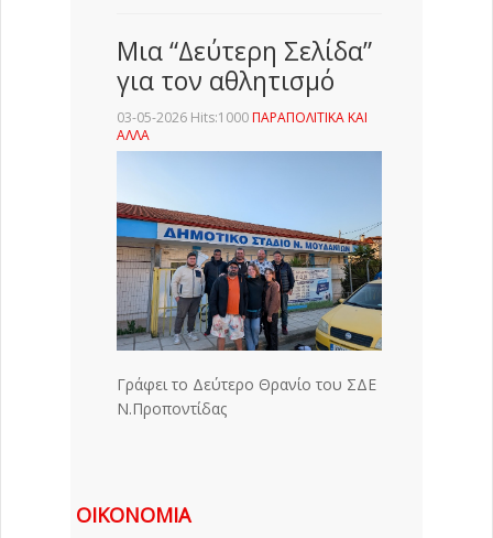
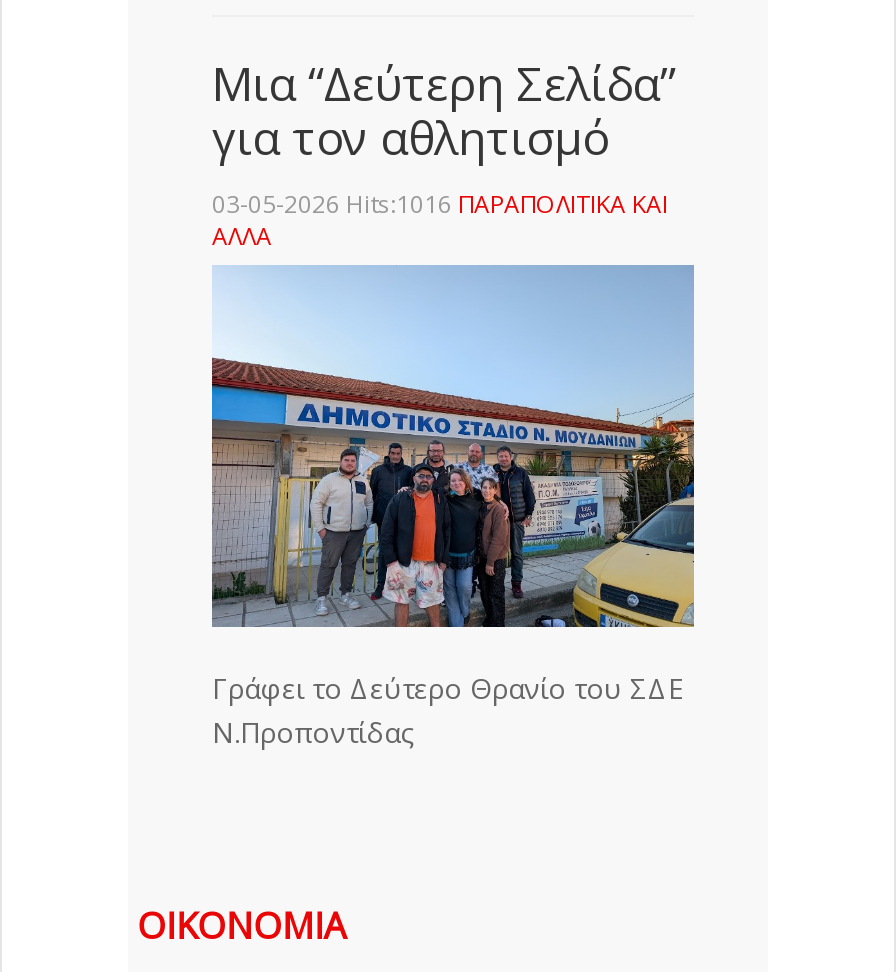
[117,108,368,126] 03-05-2026 Hits:1000 ΠΑΡΑΠΟΛΙΤΙΚΑ ΚΑΙ -> [212,186,668,220] 03-05-2026 Hits:1016 ΠΑΡΑΠΟΛΙΤΙΚΑ ΚΑΙ

